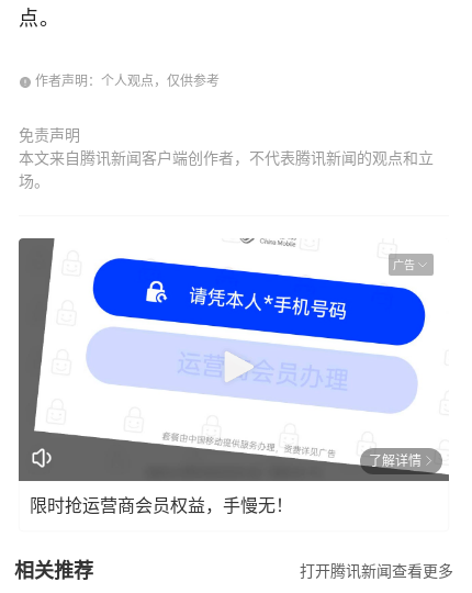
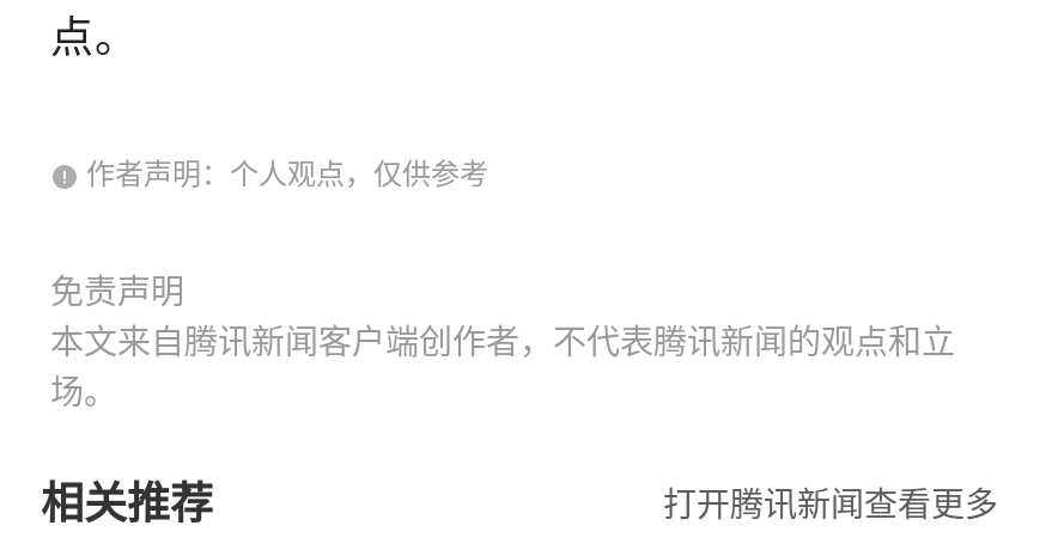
[18,237,450,482] [image] | 广告 -> none
[30,453,422,515] 了解详情 | 限时抢运营商会员权益，手慢无！ -> none

